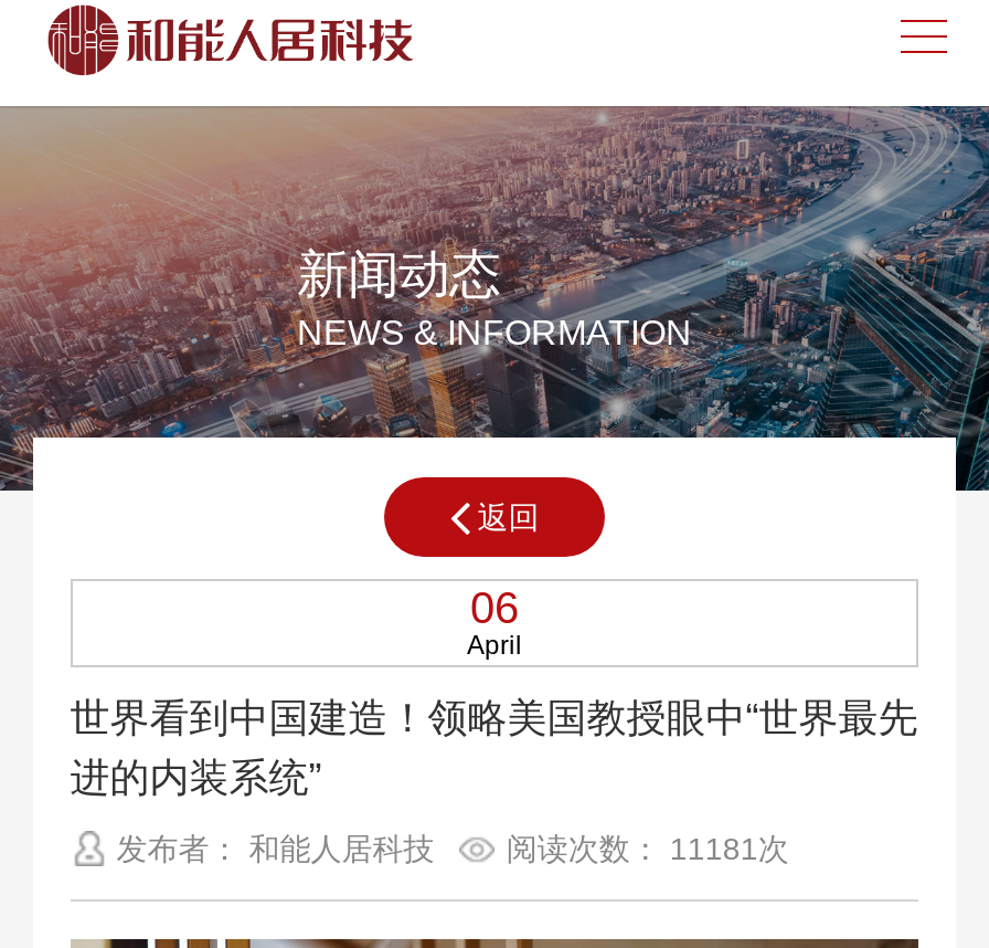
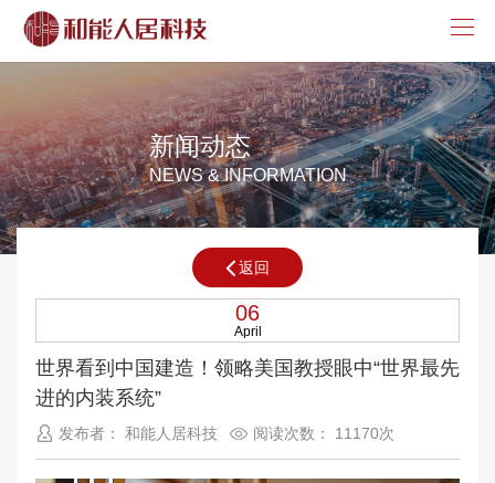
[506,831,789,866] 阅读次数： 11181次 -> [253,424,395,442] 阅读次数： 11170次

